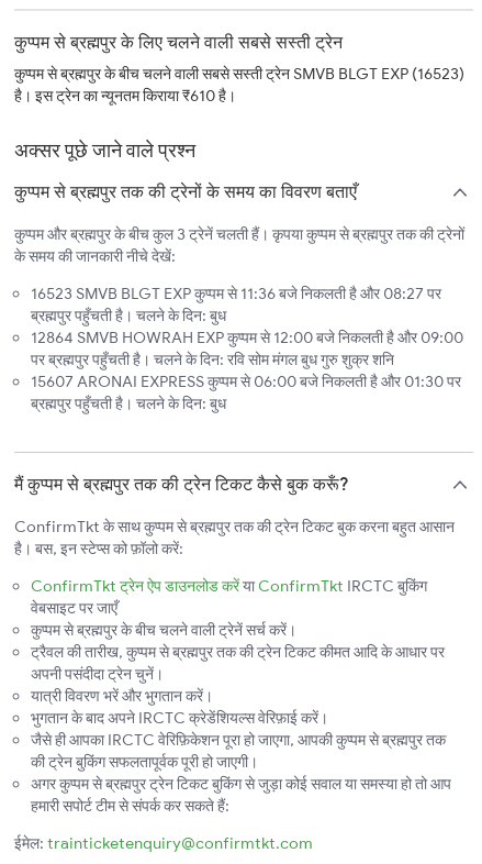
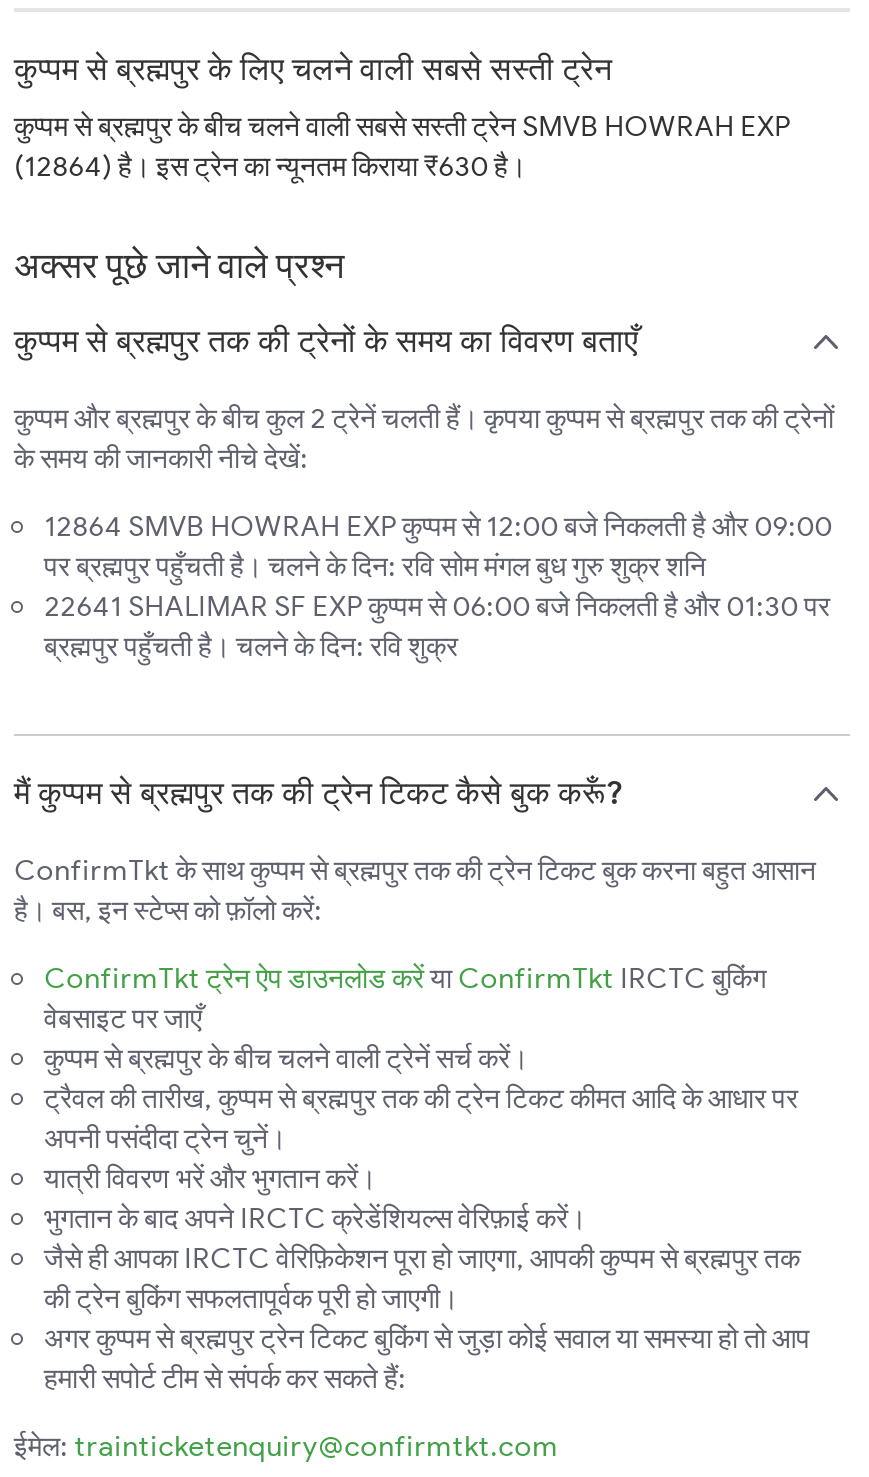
[14,64,464,106] कुप्पम से ब्रह्मपुर के बीच चलने वाली सबसे सस्ती ट्रेन SMVB BLGT EXP (16523) | है। इस ट्रेन का न्यूनतम किराया ₹610 है। -> [14,109,790,185] कुप्पम से ब्रह्मपुर के बीच चलने वाली सबसे सस्ती ट्रेन SMVB HOWRAH EXP | (12864) है। इस ट्रेन का न्यूनतम किराया ₹630 है।
[14,225,464,244] कुप्पम और ब्रह्मपुर के बीच कुल 3 ट्रेनें चलती हैं। कृपया कुप्पम से ब्रह्मपुर तक की ट्रेनों -> [14,401,834,437] कुप्पम और ब्रह्मपुर के बीच कुल 2 ट्रेनें चलती हैं। कृपया कुप्पम से ब्रह्मपुर तक की ट्रेनों
[31,284,441,326] 16523 SMVB BLGT EXP कुप्पम से 11:36 बजे निकलती है और 08:27 पर | ब्रह्मपुर पहुँचती है। चलने के दिन: बुध -> none
[31,372,461,414] 15607 ARONAI EXPRESS कुप्पम से 06:00 बजे निकलती है और 01:30 पर | ब्रह्मपुर पहुँचती है। चलने के दिन: बुध -> [44,589,830,665] 22641 SHALIMAR SF EXP कुप्पम से 06:00 बजे निकलती है और 01:30 पर | ब्रह्मपुर पहुँचती है। चलने के दिन: रवि शुक्र

